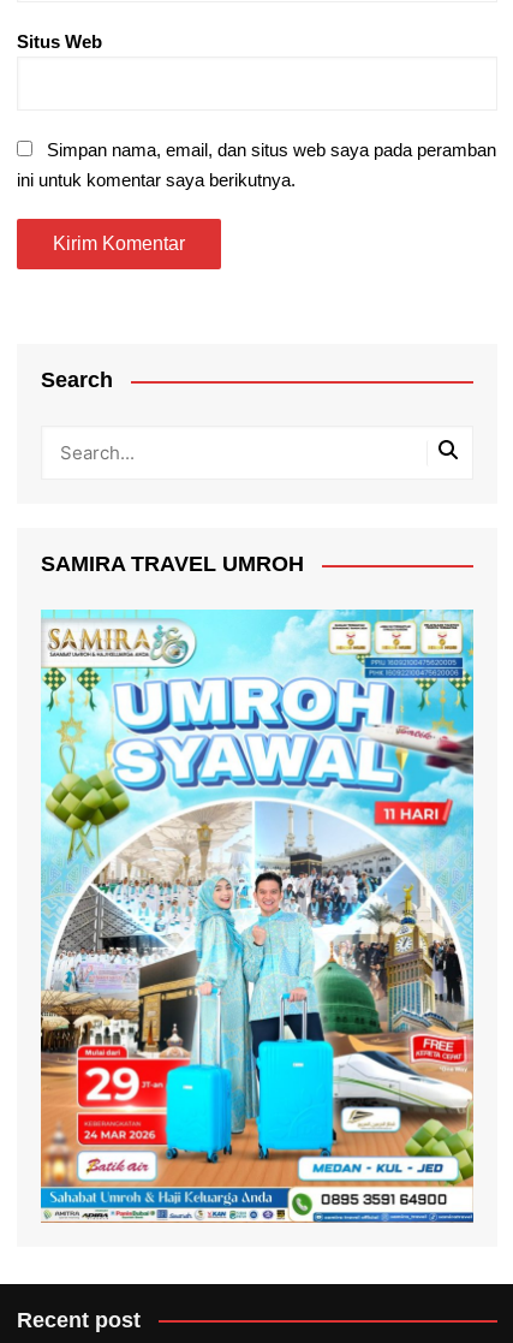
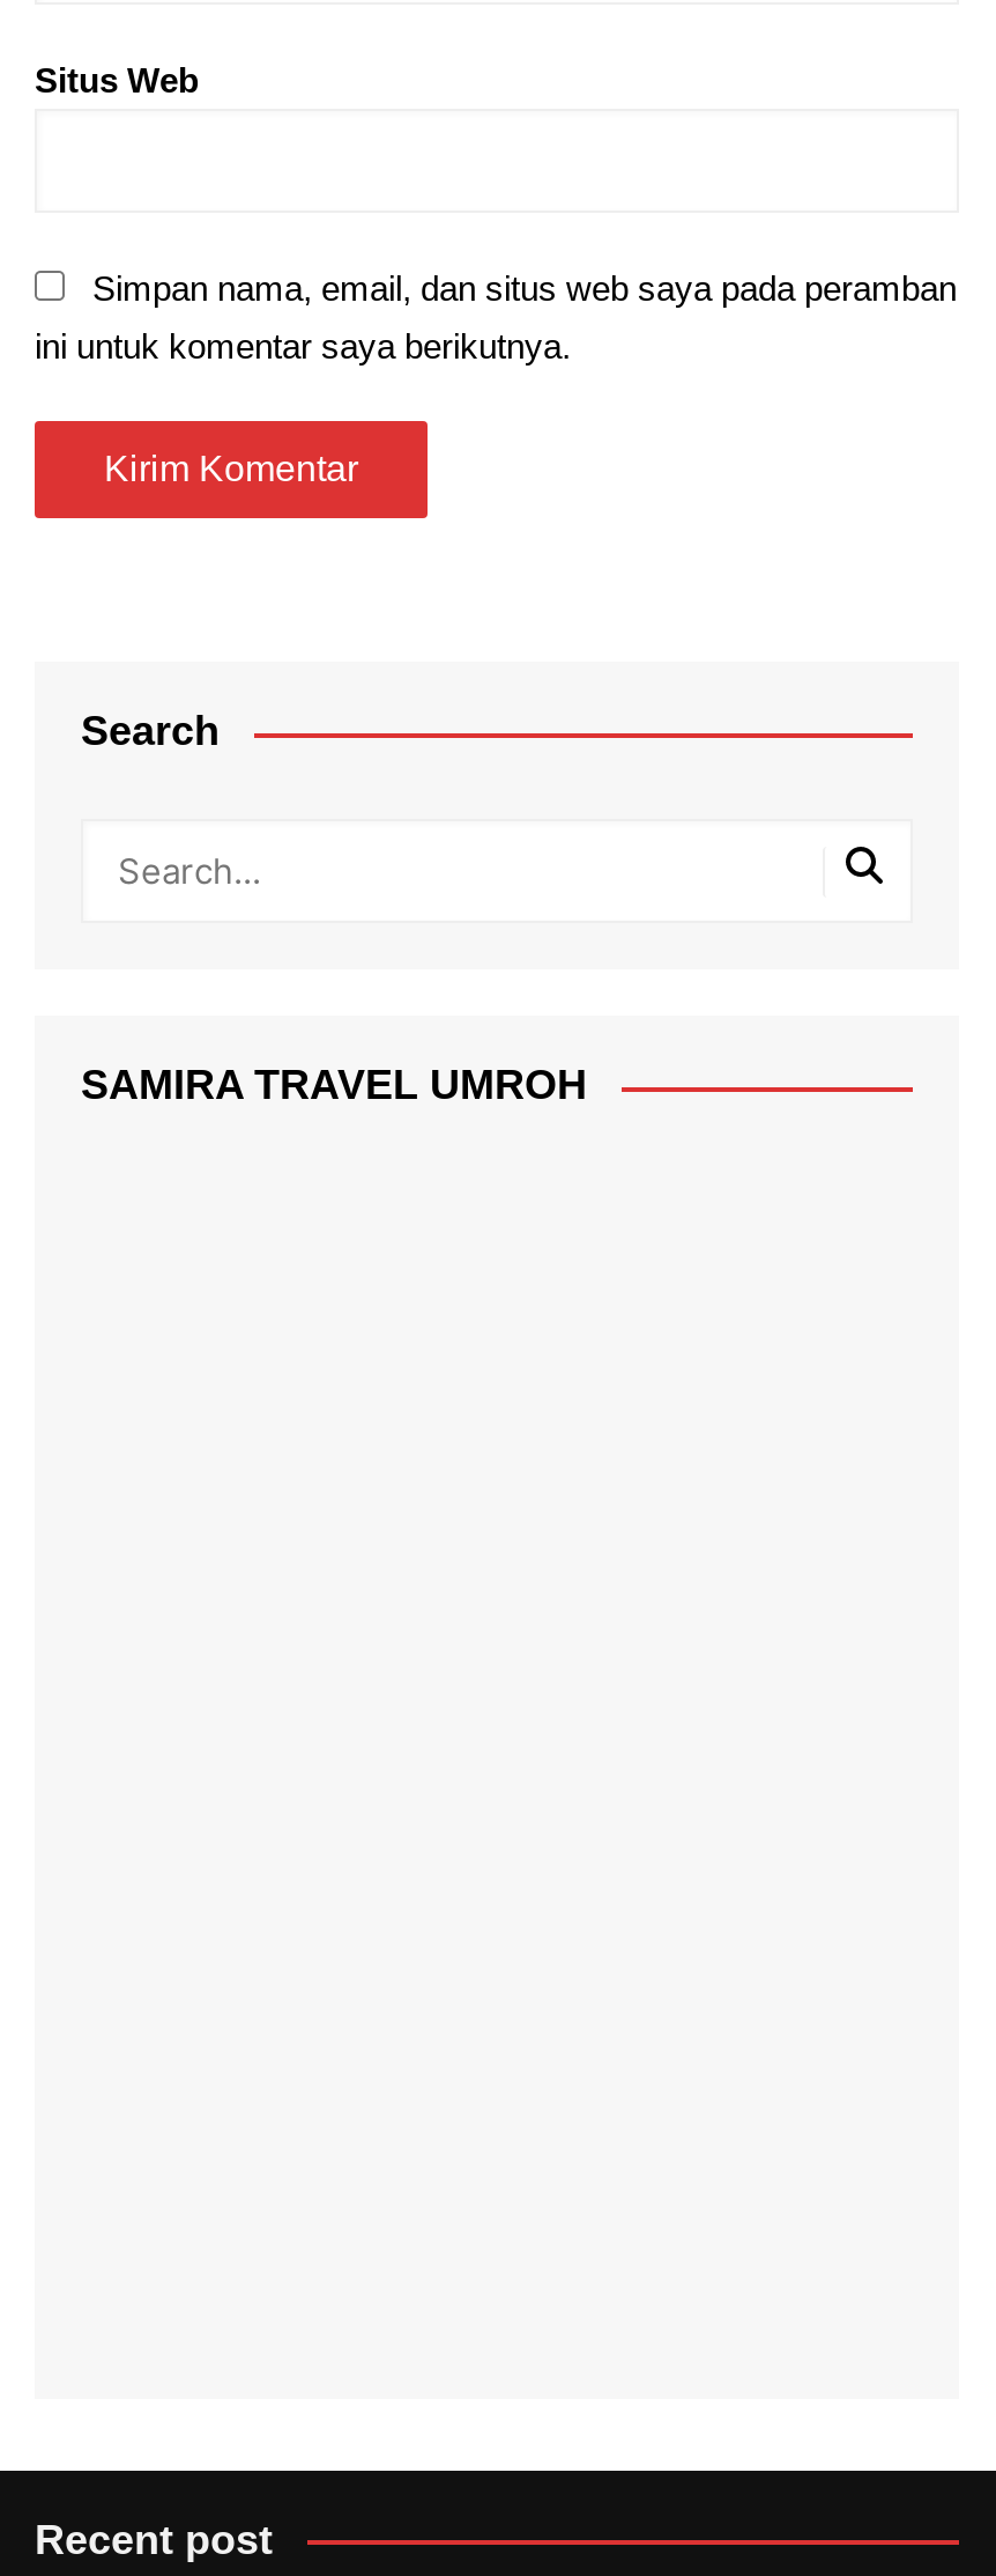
[40,608,475,1224] [image] -> none

